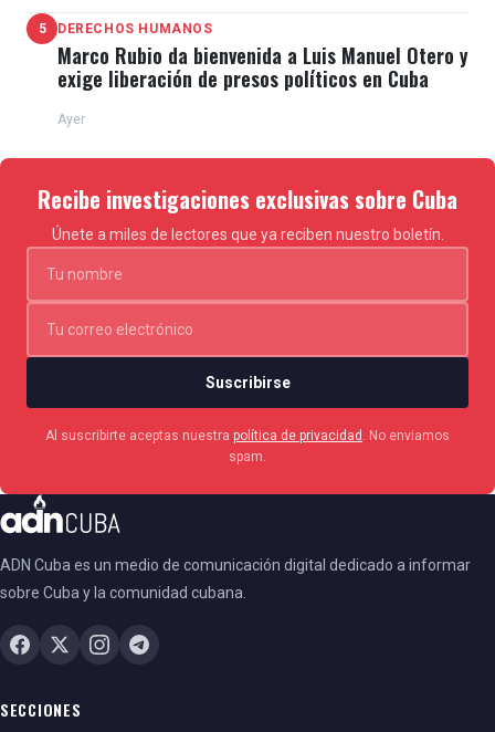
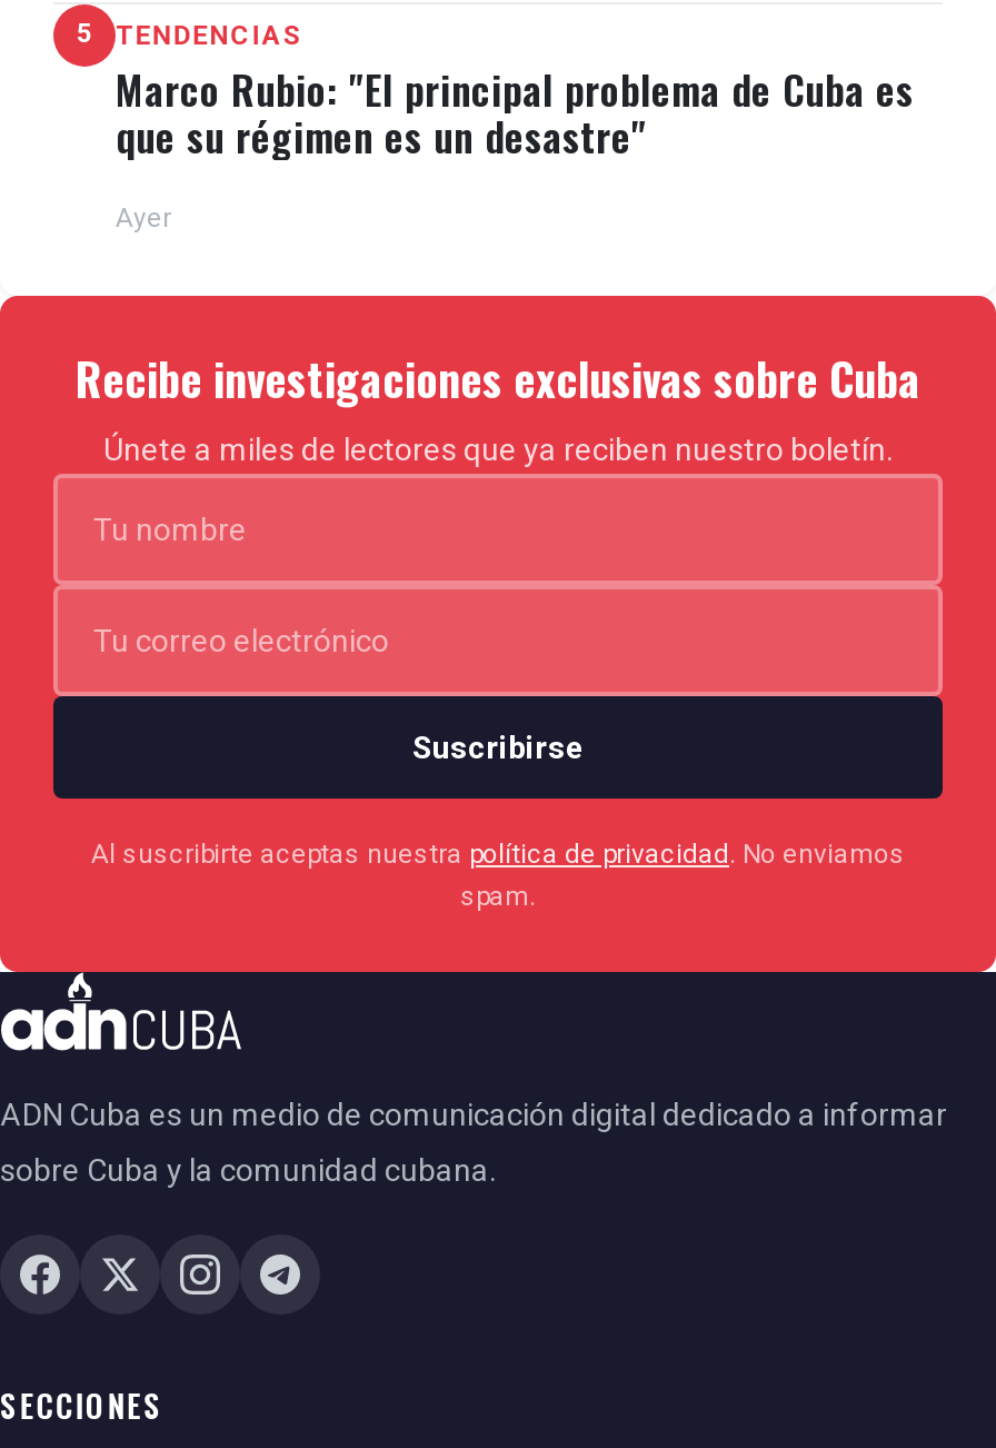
[57,21,468,93] DERECHOS HUMANOS | Marco Rubio da bienvenida a Luis Manuel Otero y | exige liberación de presos políticos en Cuba -> [116,19,914,163] TENDENCIAS | Marco Rubio: "El principal problema de Cuba es | que su régimen es un desastre"

